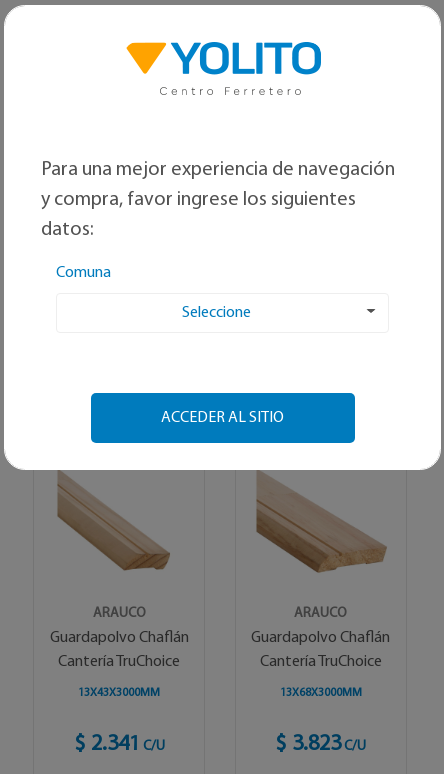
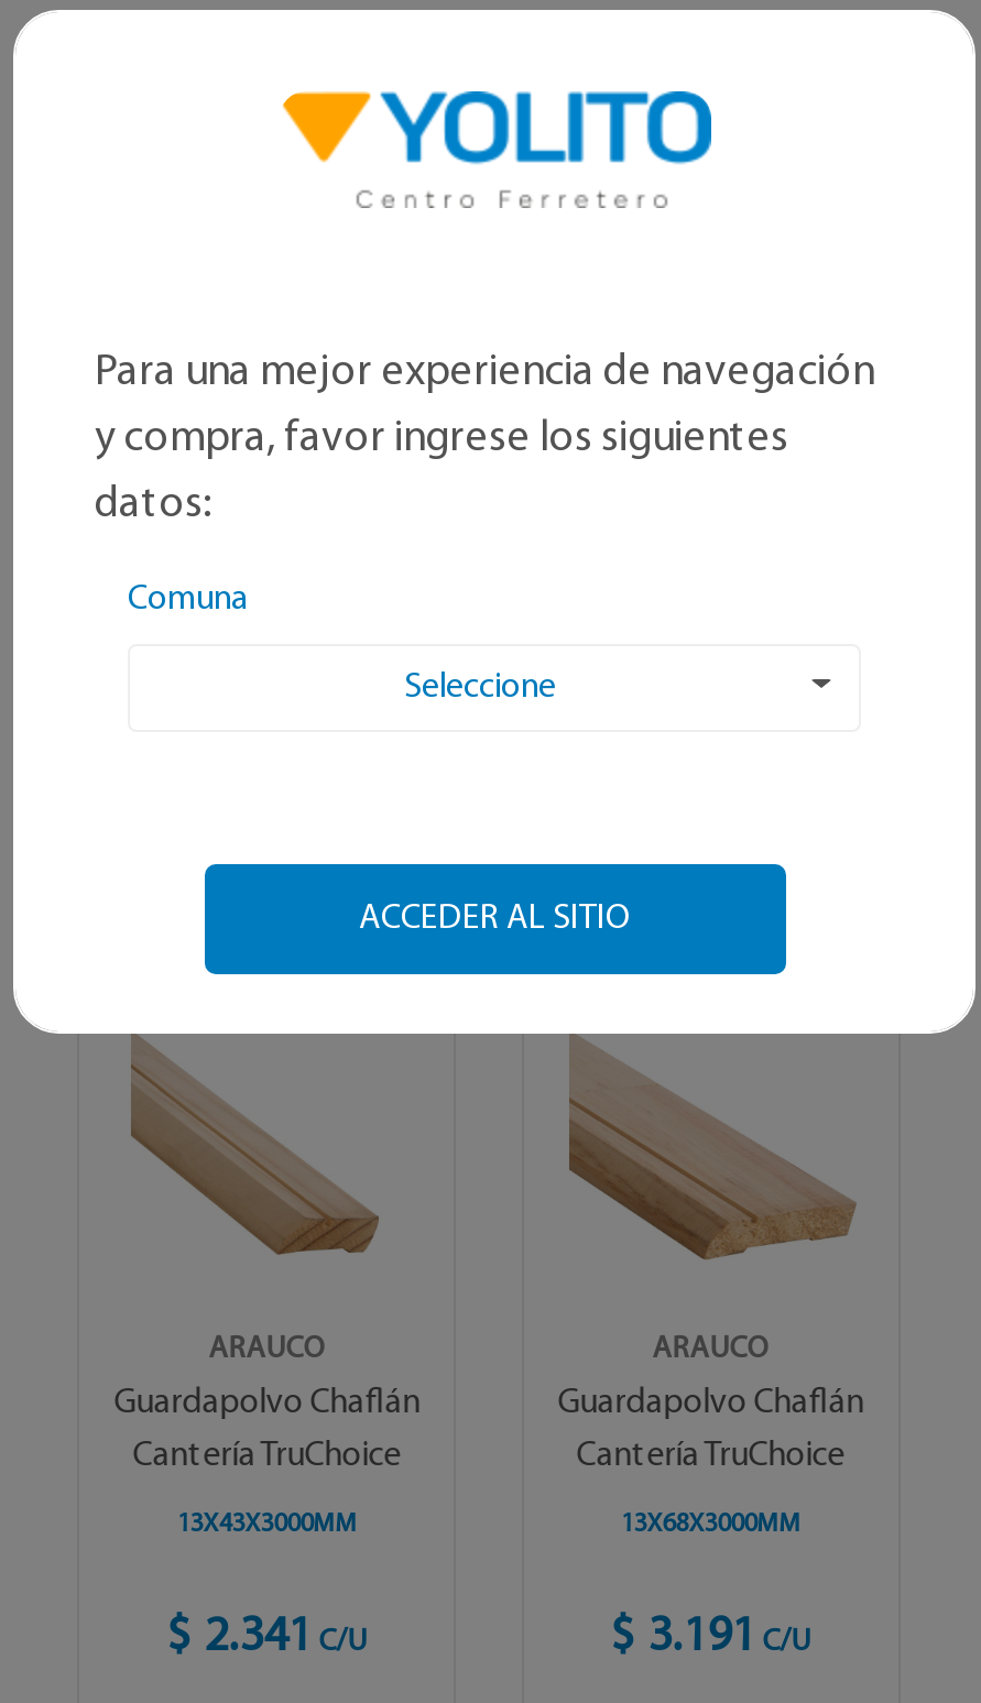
[275,733,366,756] $ 3.823 C/U -> [611,1612,811,1662] $ 3.191 C/U

